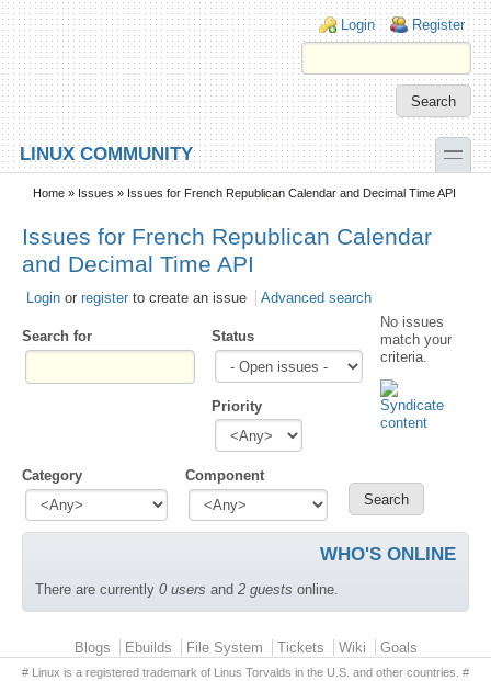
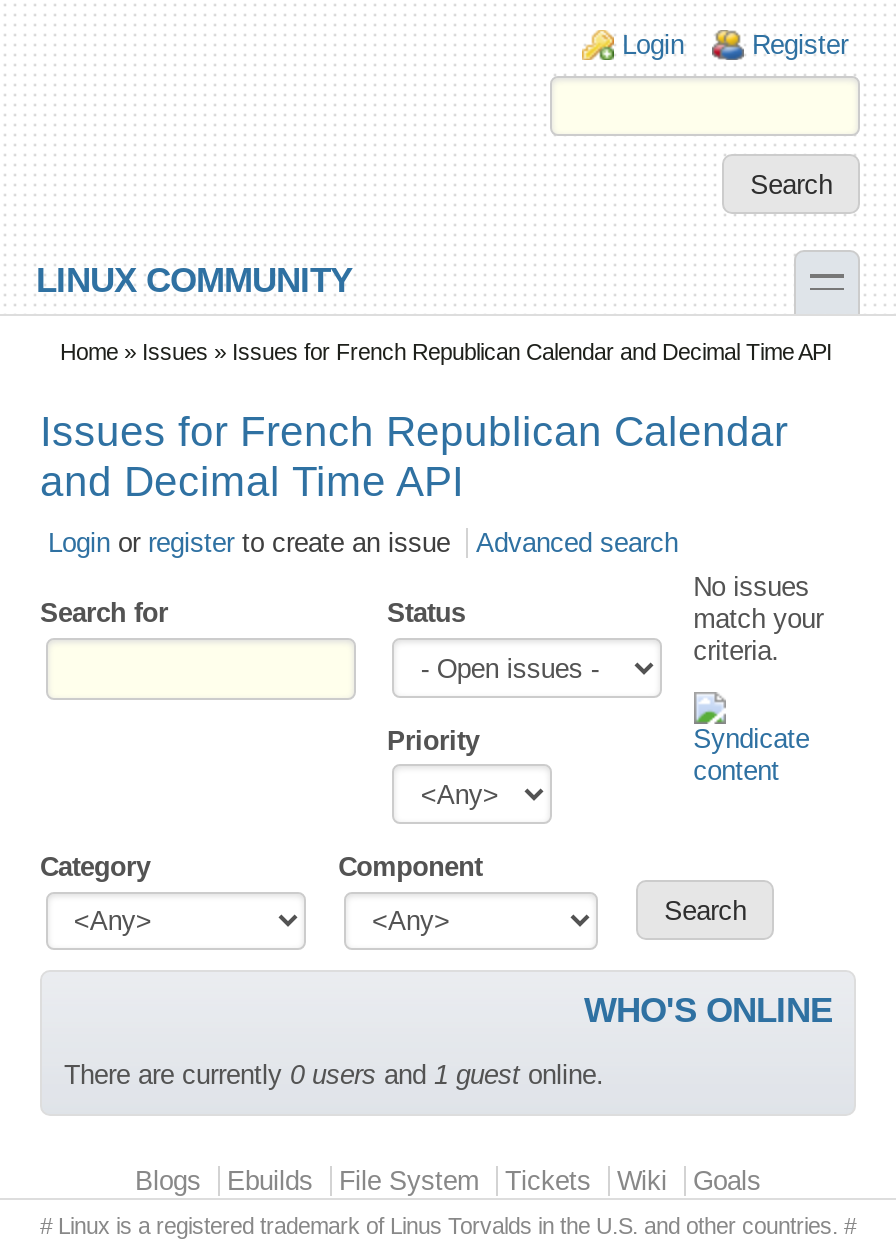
[35,581,339,597] There are currently 0 users and 2 guests online. -> [64,1060,604,1090] There are currently 0 users and 1 guest online.

